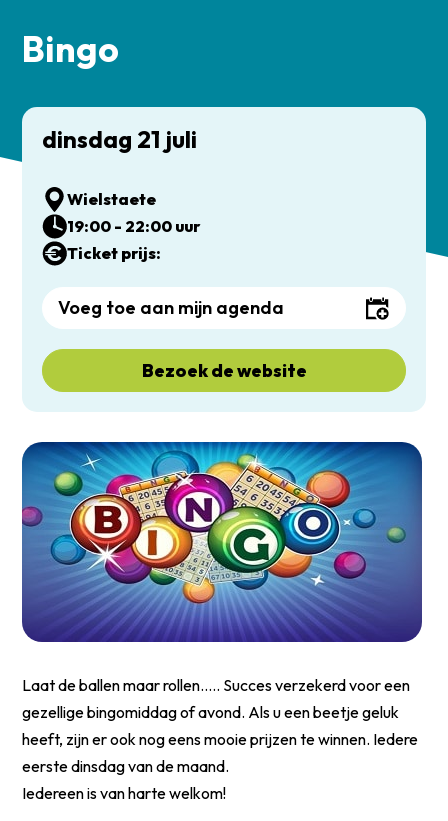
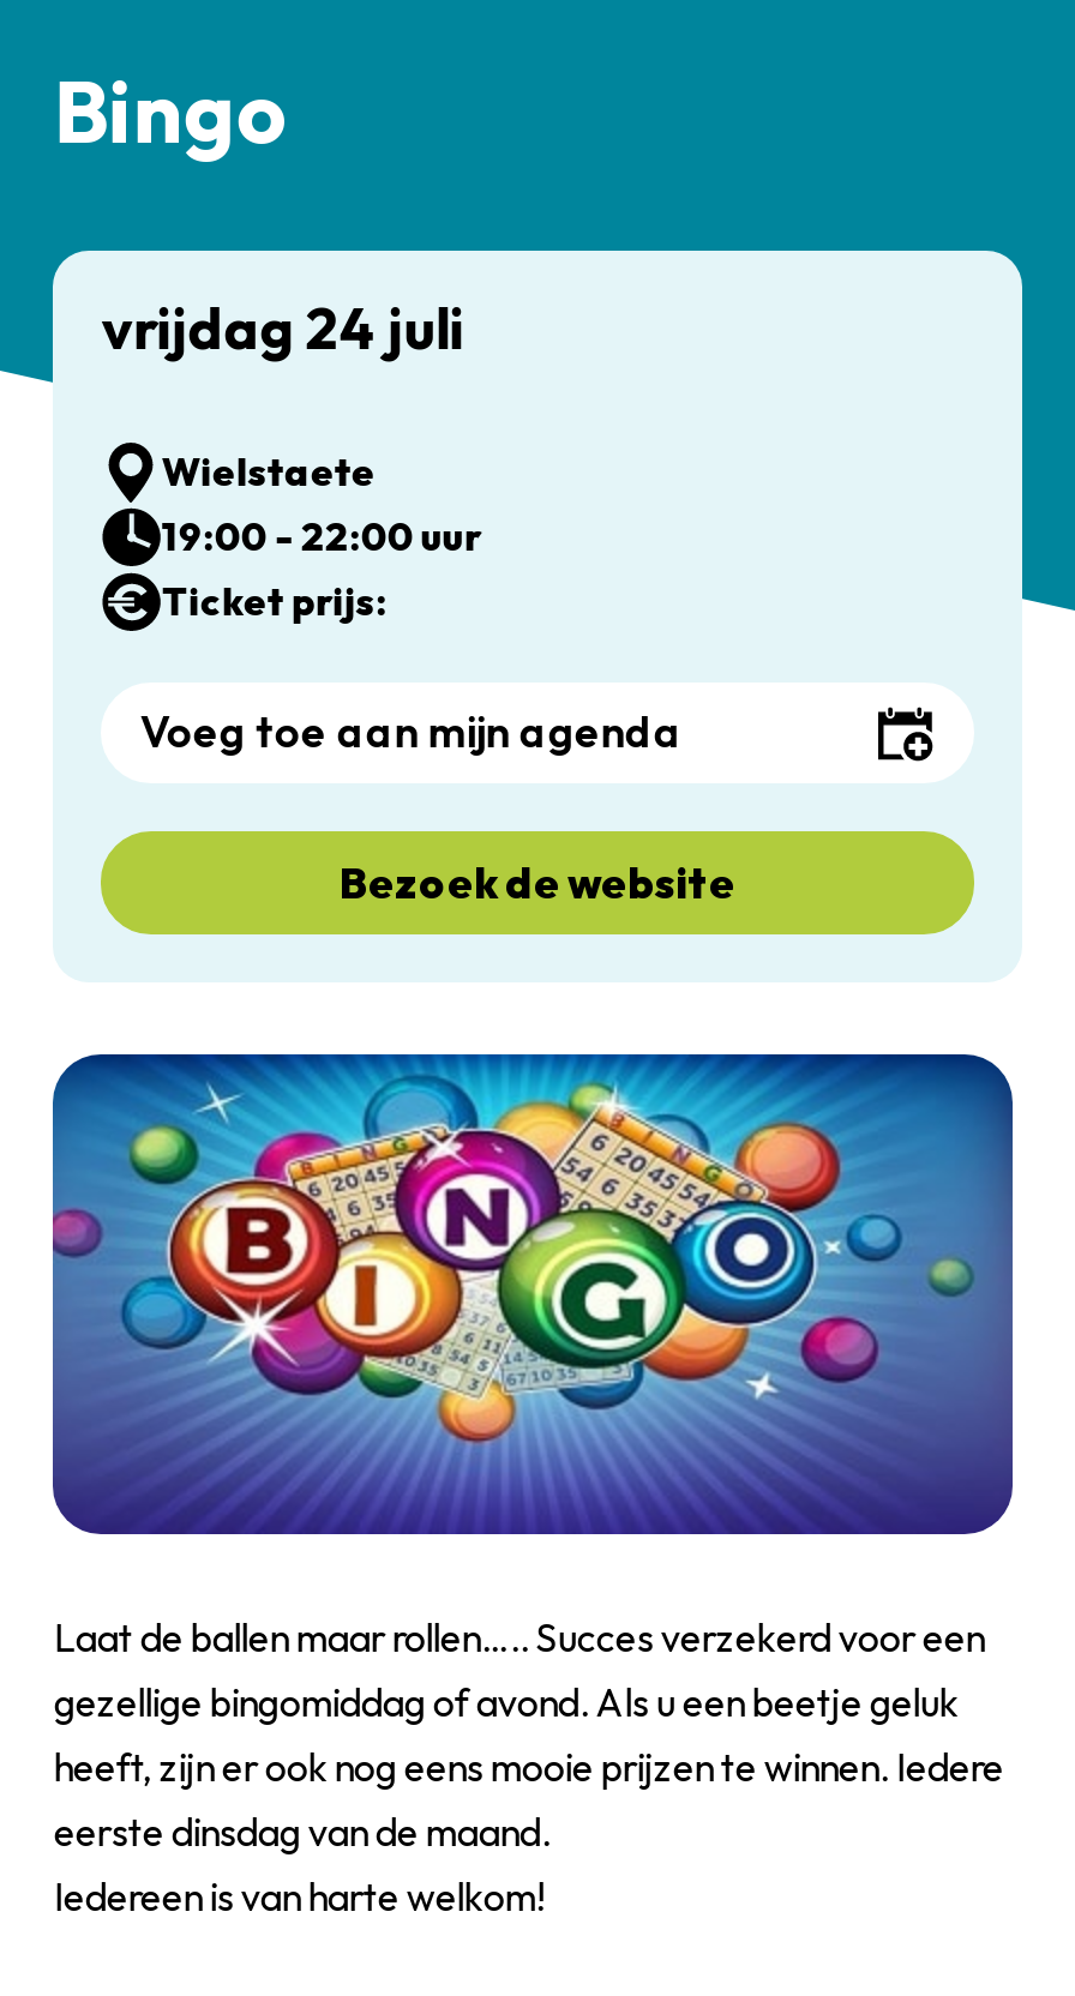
[42,124,197,154] dinsdag 21 juli -> [102,292,464,364] vrijdag 24 juli

